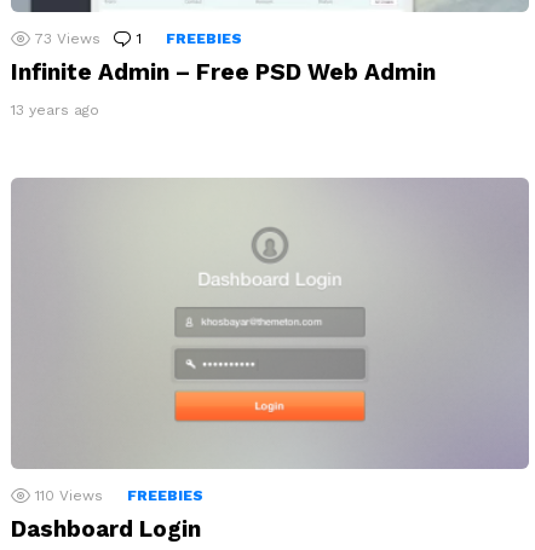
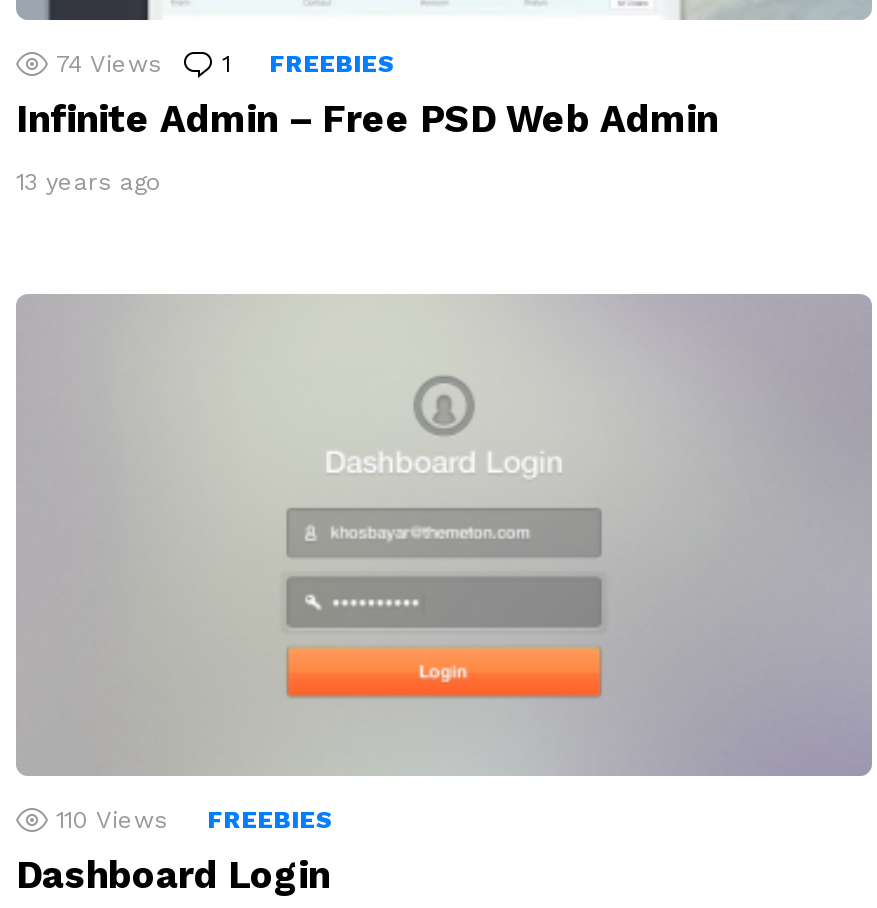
[35,30,100,47] 73 Views -> [56,49,162,77] 74 Views

